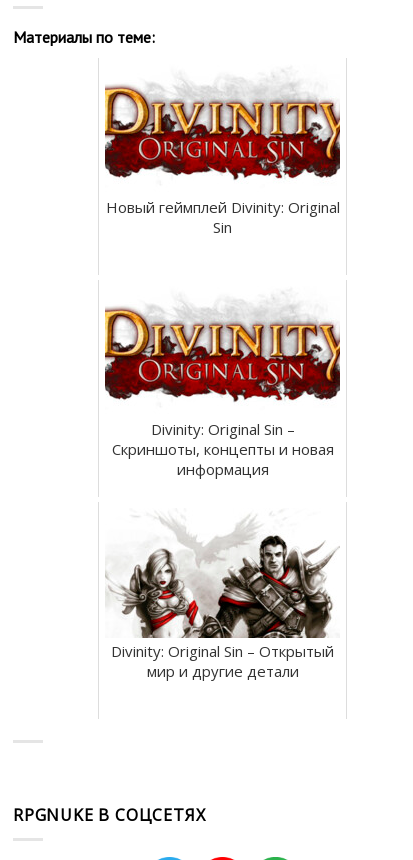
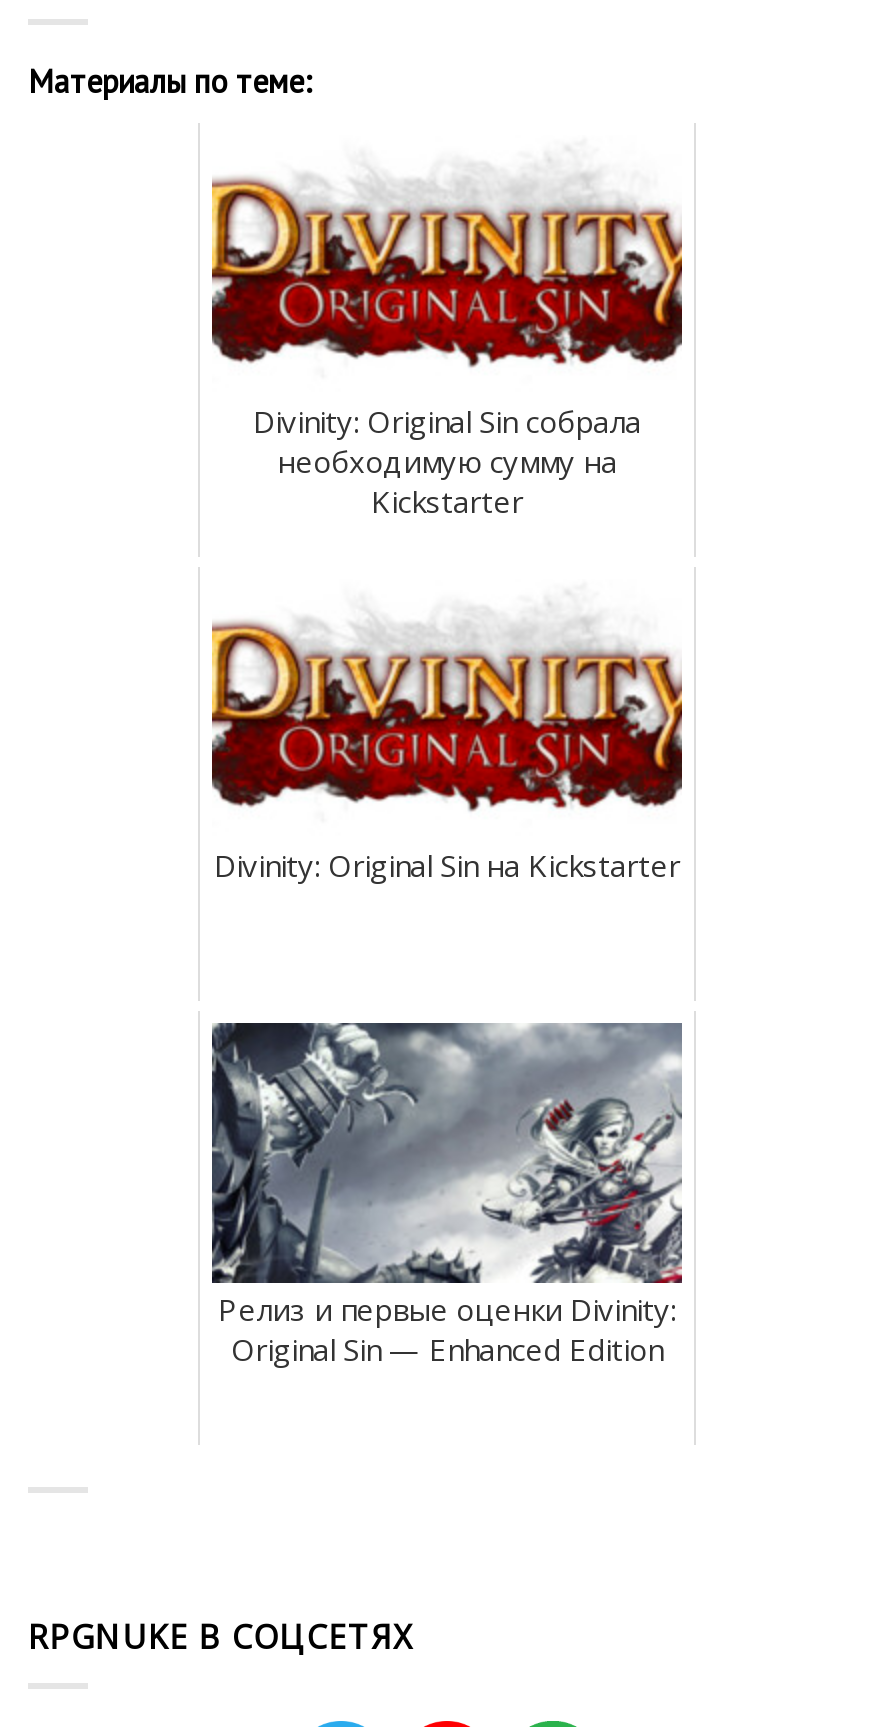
[105,197,339,237] Новый геймплей Divinity: Original | Sin -> [253,401,641,521] Divinity: Original Sin собрала | необходимую сумму на | Kickstarter
[111,419,333,479] Divinity: Original Sin – | Скриншоты, концепты и новая | информация -> [214,845,680,885] Divinity: Original Sin на Kickstarter
[105,508,340,681] [image] | Divinity: Original Sin – Открытый | мир и другие детали -> [210,1021,684,1369] [image] | Релиз и первые оценки Divinity: | Original Sin — Enhanced Edition

